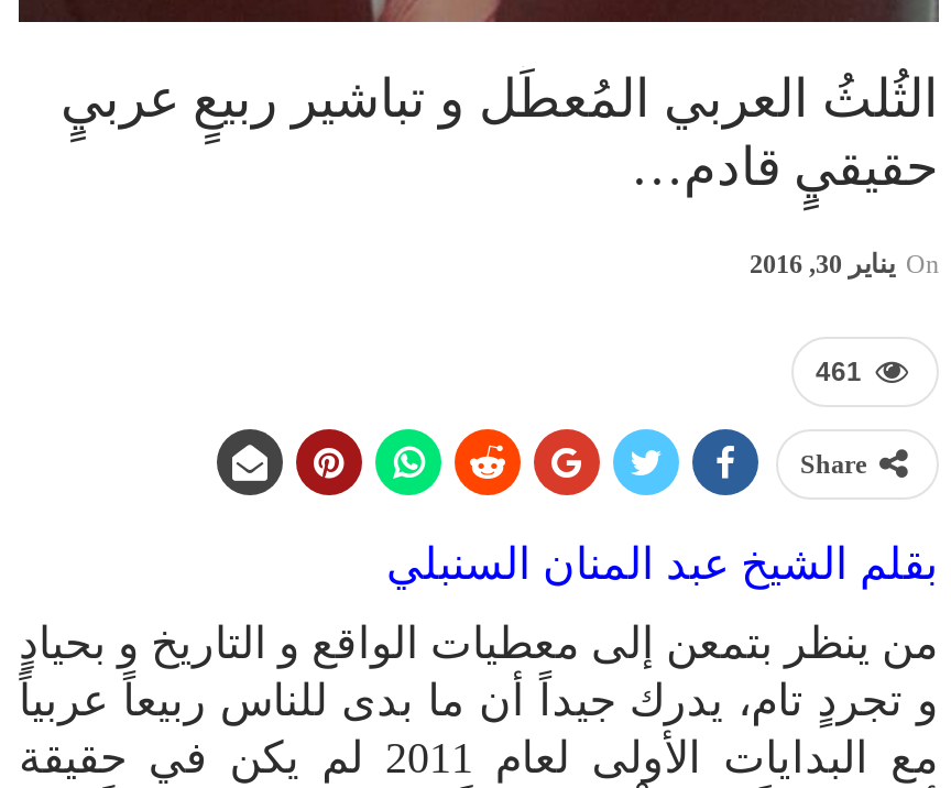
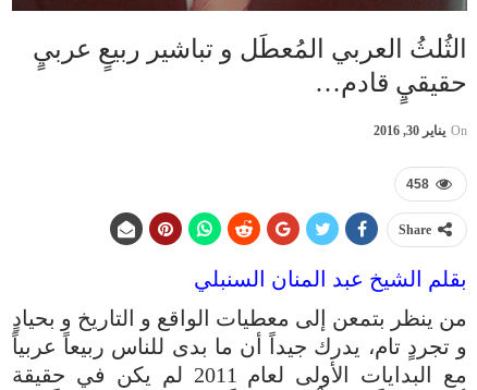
[816,357,862,387] 461 -> [406,176,429,192] 458

